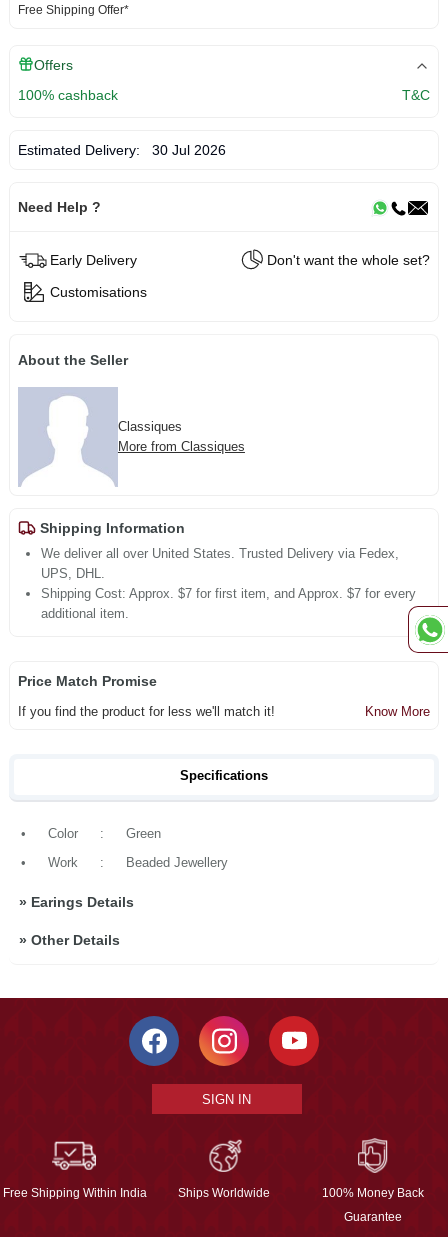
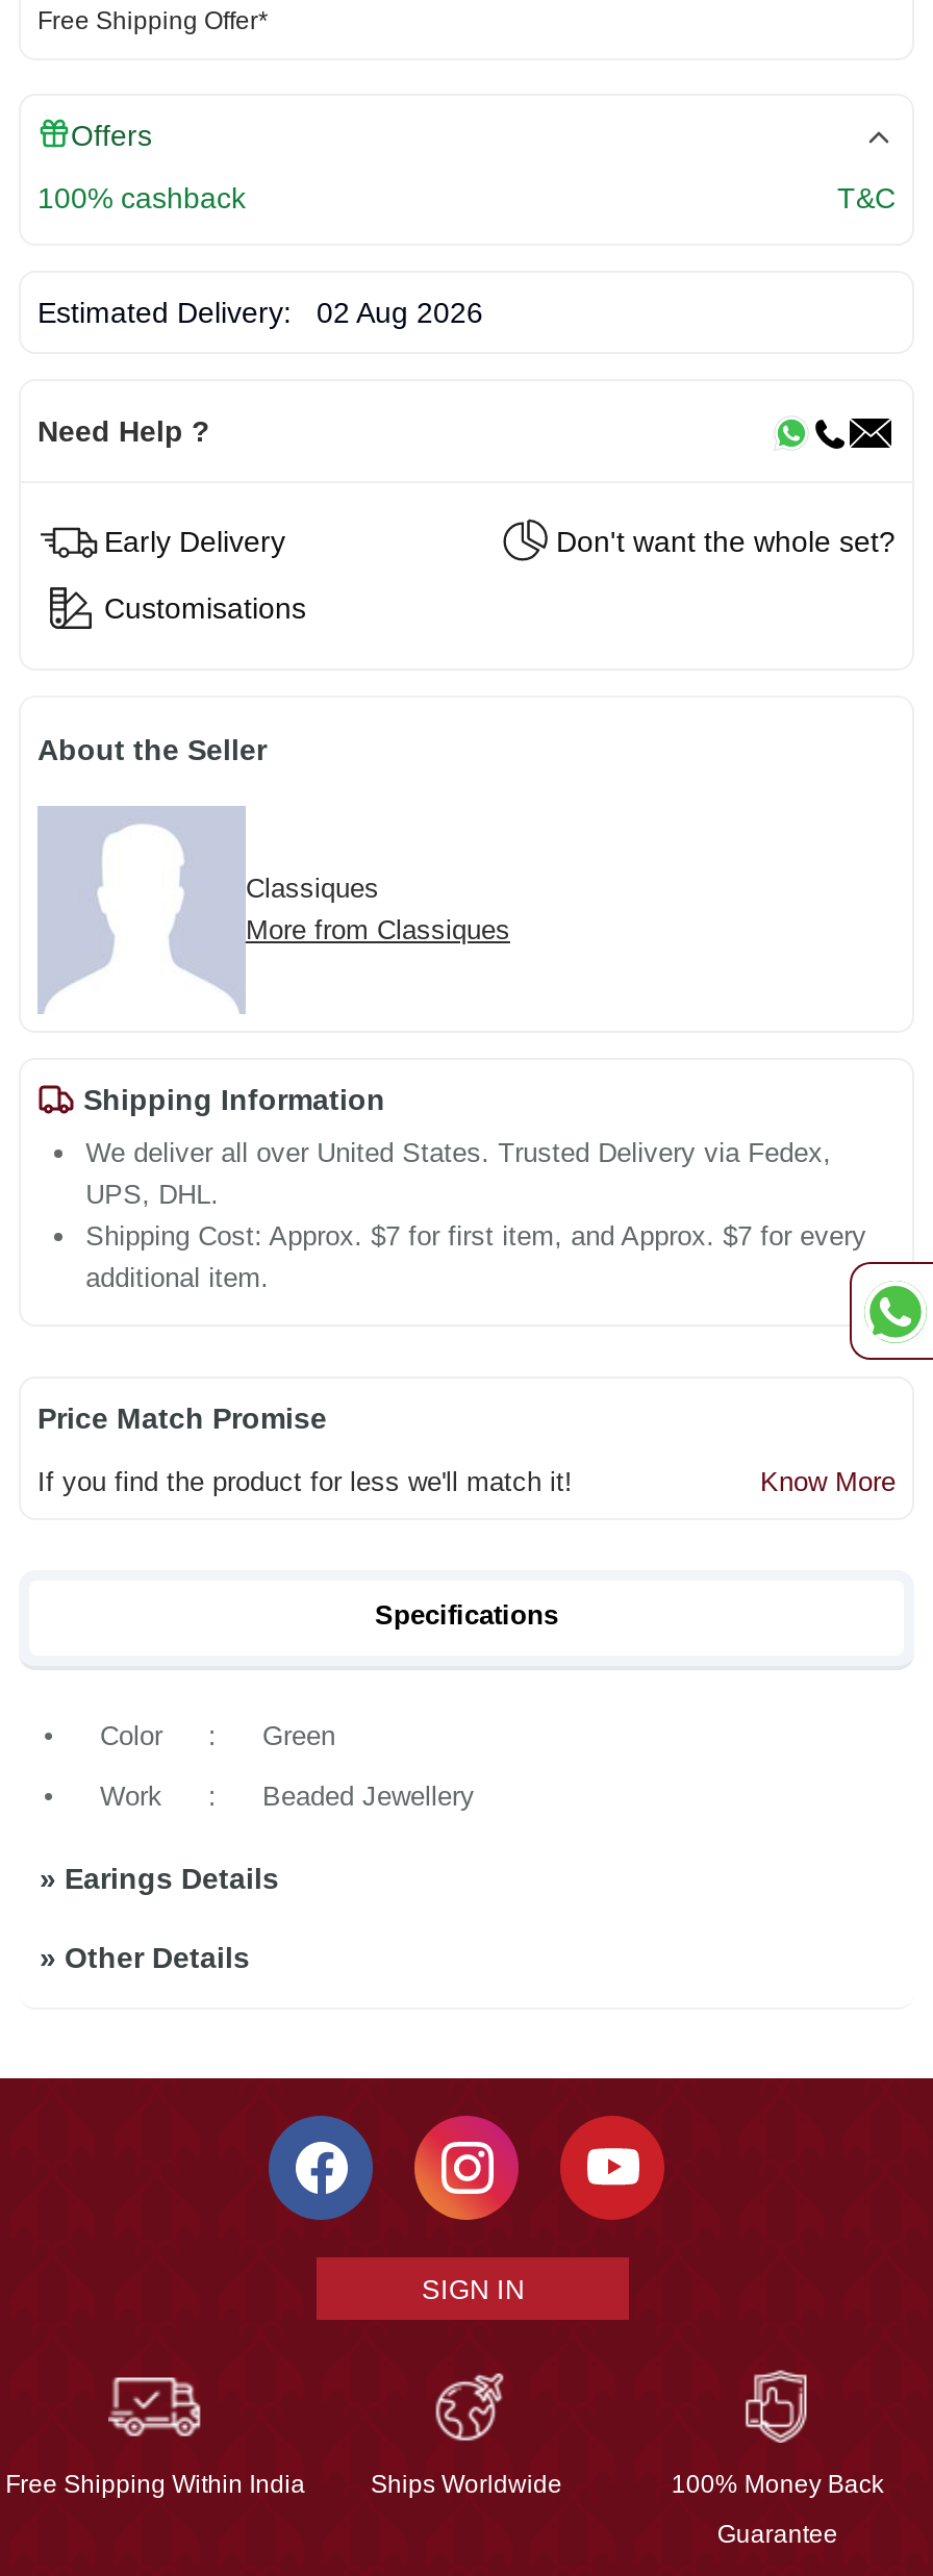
[18,142,226,158] Estimated Delivery: 30 Jul 2026 -> [37,295,483,329] Estimated Delivery: 02 Aug 2026

